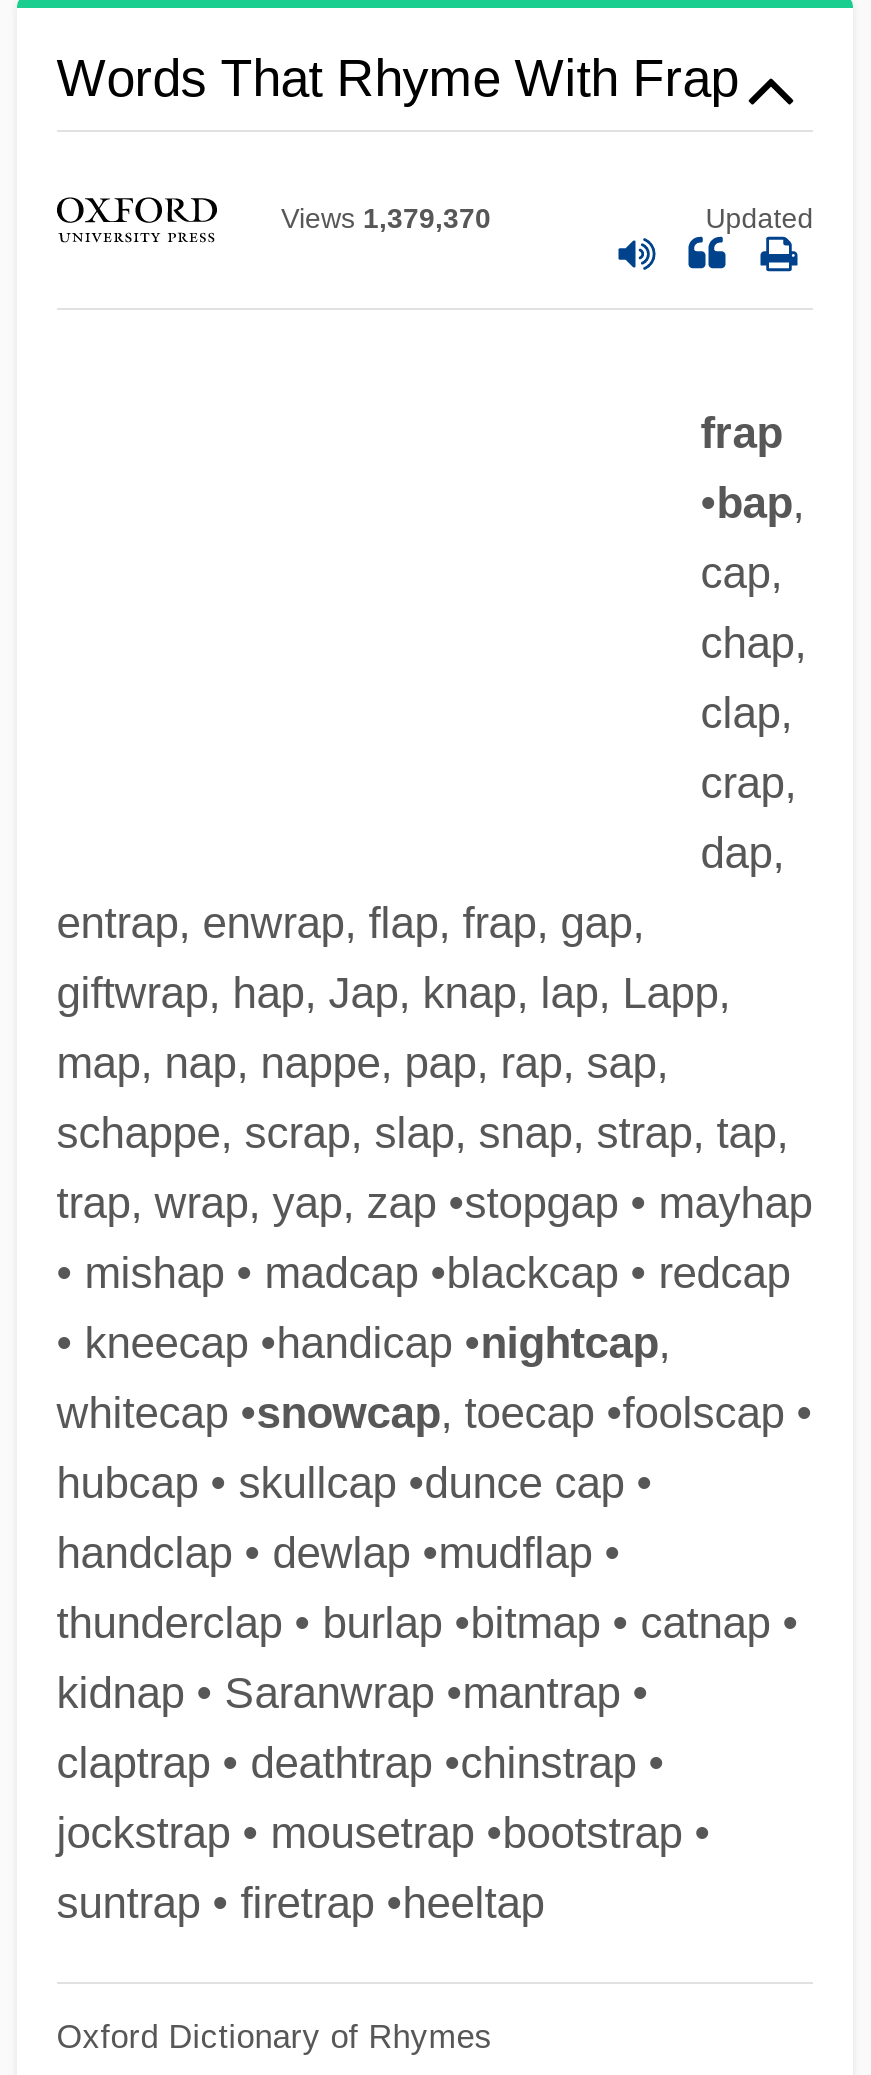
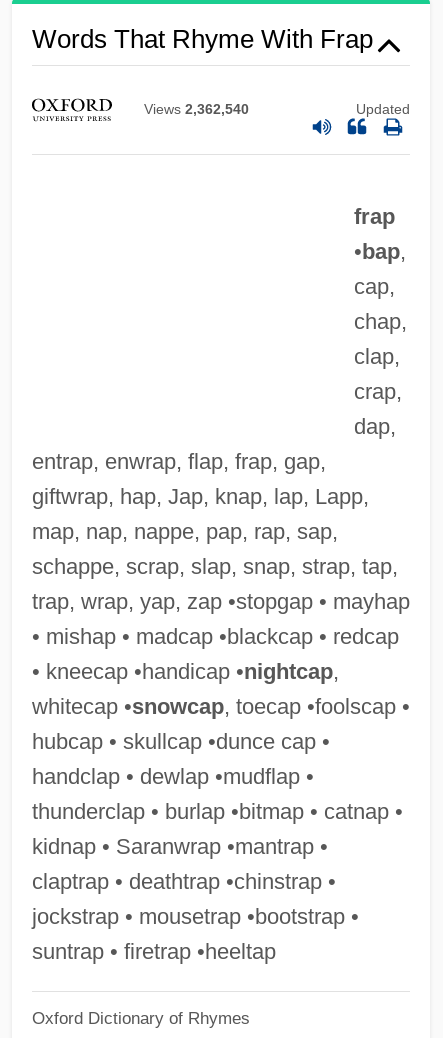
[281,203,491,235] Views 1,379,370 -> [144,101,249,117] Views 2,362,540

